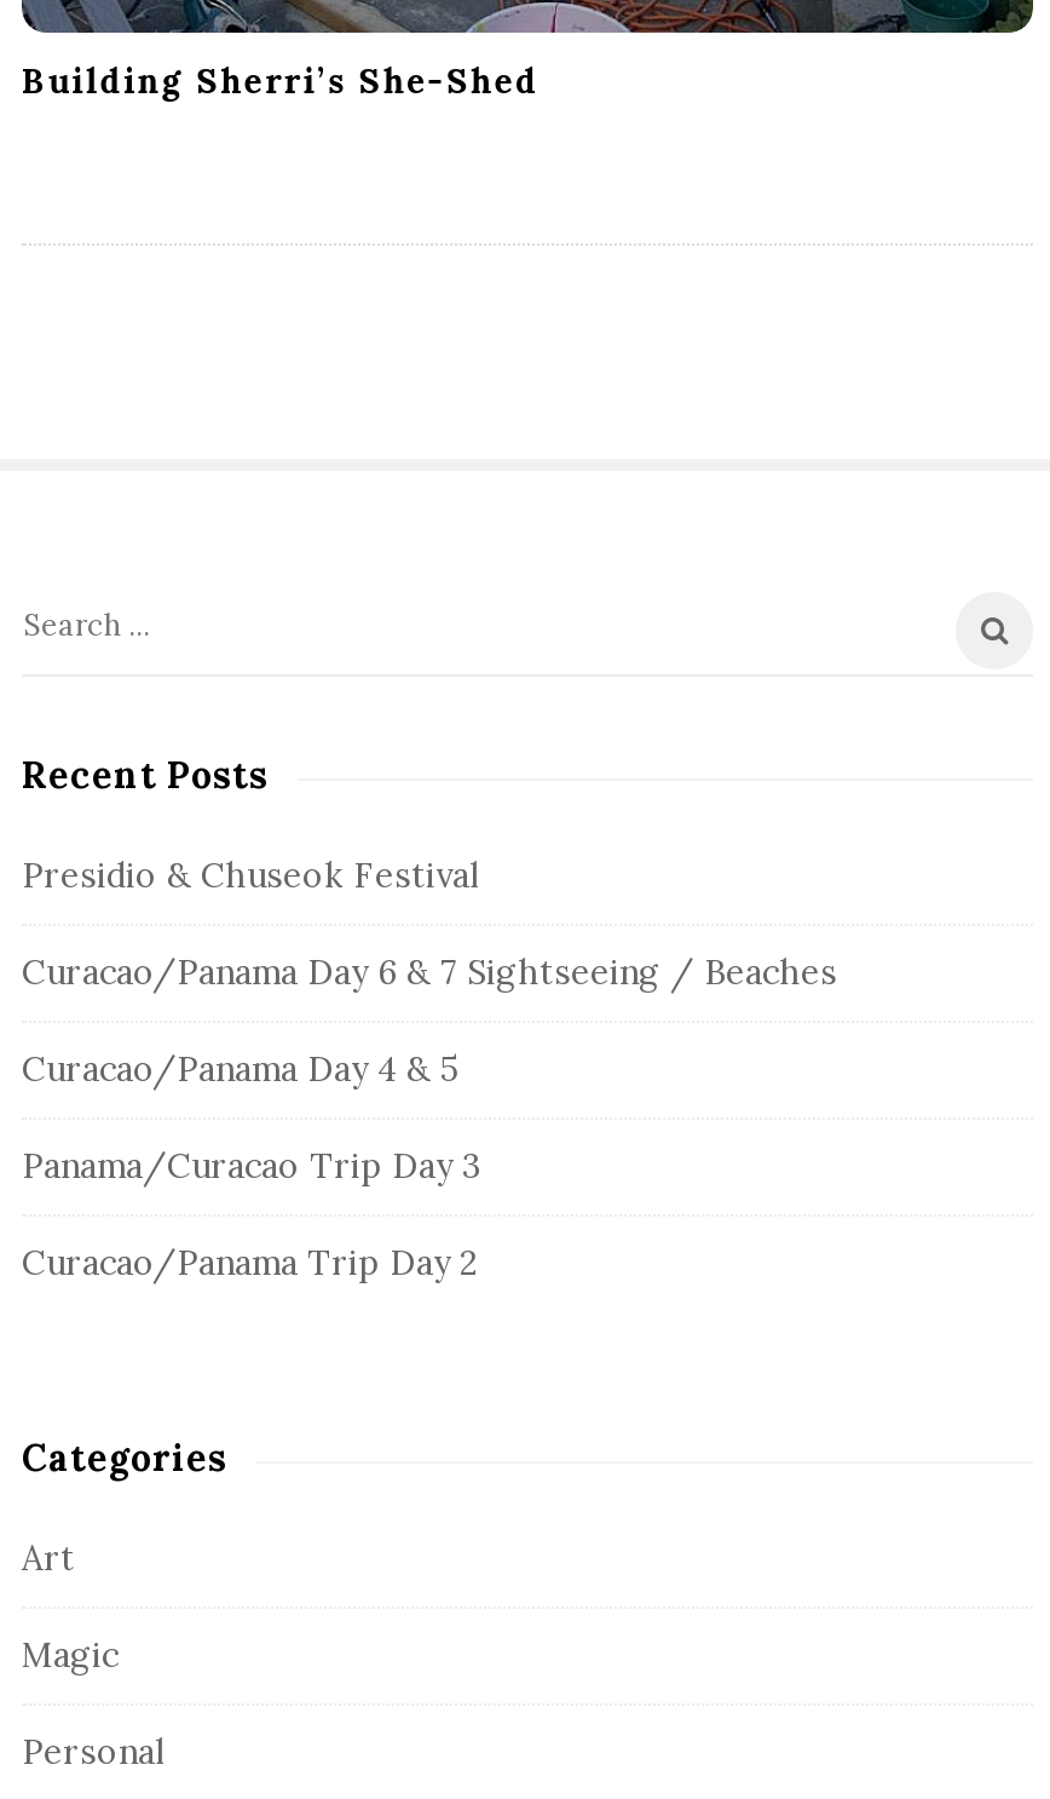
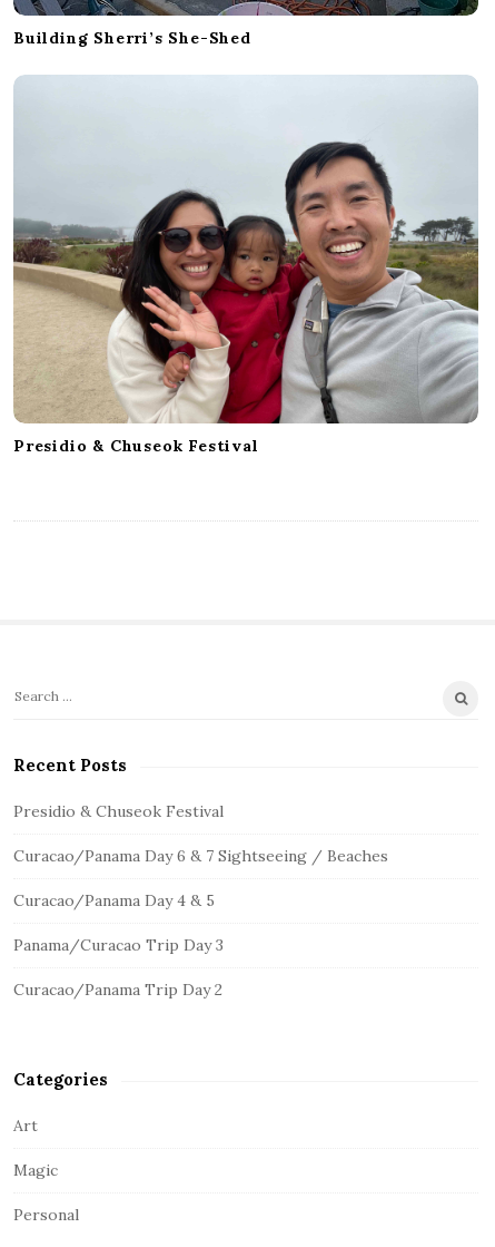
none -> [12,75,478,456] [image] | Presidio & Chuseok Festival

